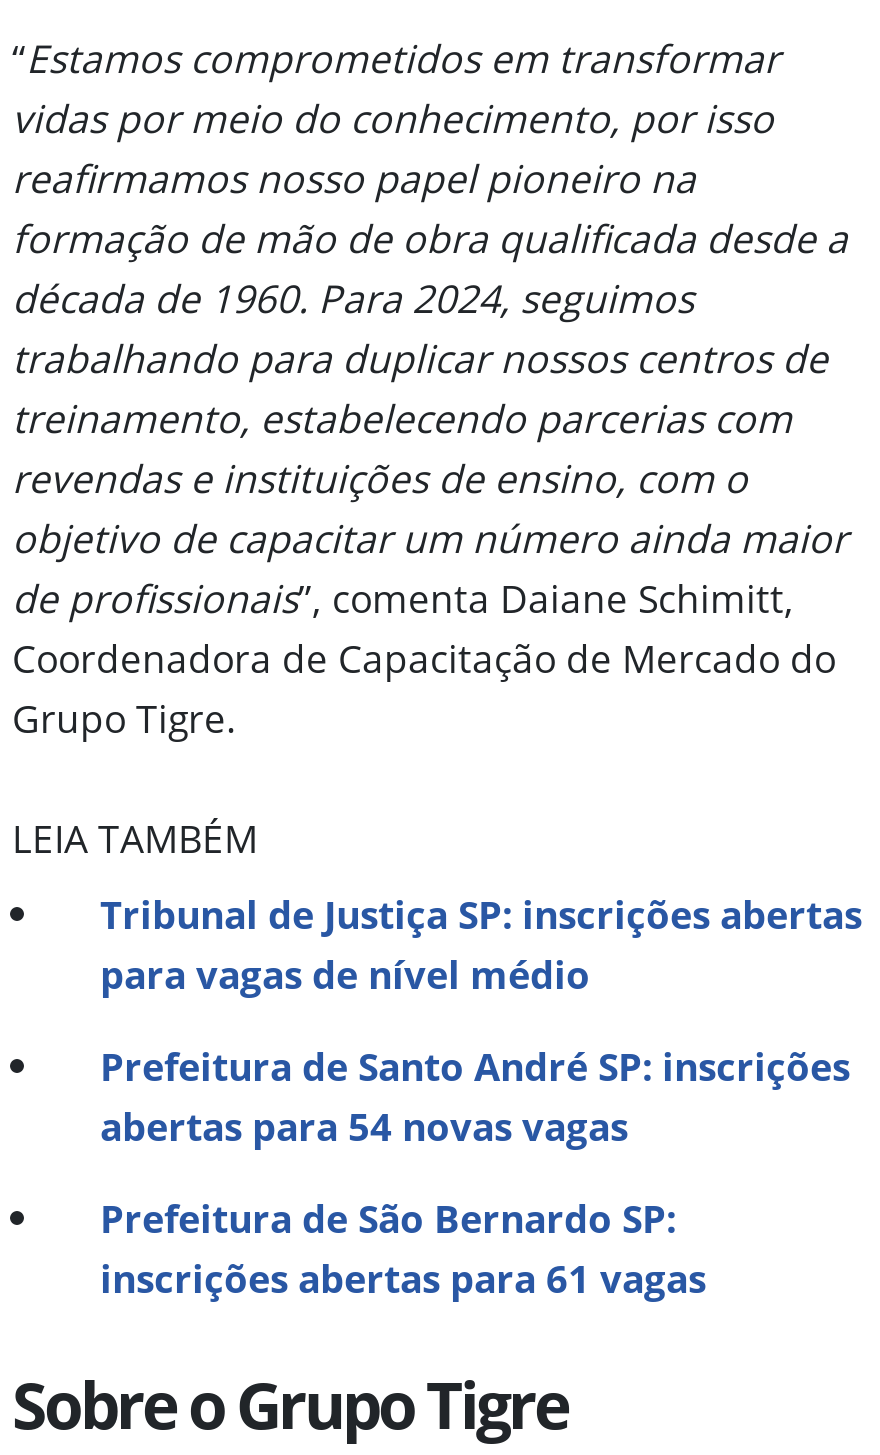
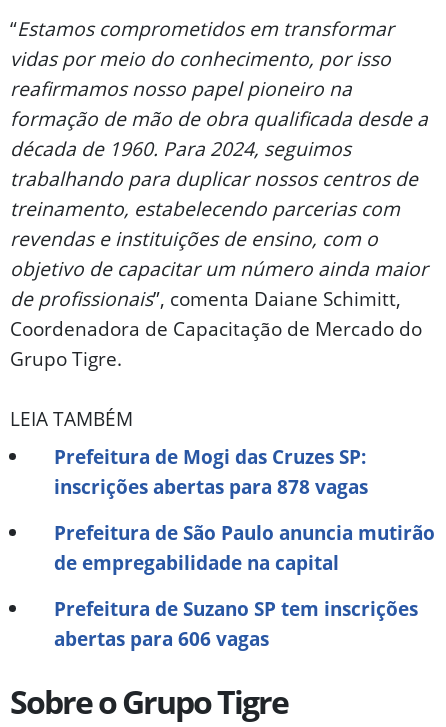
[100,887,862,1001] Tribunal de Justiça SP: inscrições abertas | para vagas de nível médio -> [54,443,368,500] Prefeitura de Mogi das Cruzes SP: | inscrições abertas para 878 vagas
[100,1039,850,1153] Prefeitura de Santo André SP: inscrições | abertas para 54 novas vagas -> [54,519,435,576] Prefeitura de São Paulo anuncia mutirão | de empregabilidade na capital
[100,1191,706,1305] Prefeitura de São Bernardo SP: | inscrições abertas para 61 vagas -> [54,595,418,652] Prefeitura de Suzano SP tem inscrições | abertas para 606 vagas

